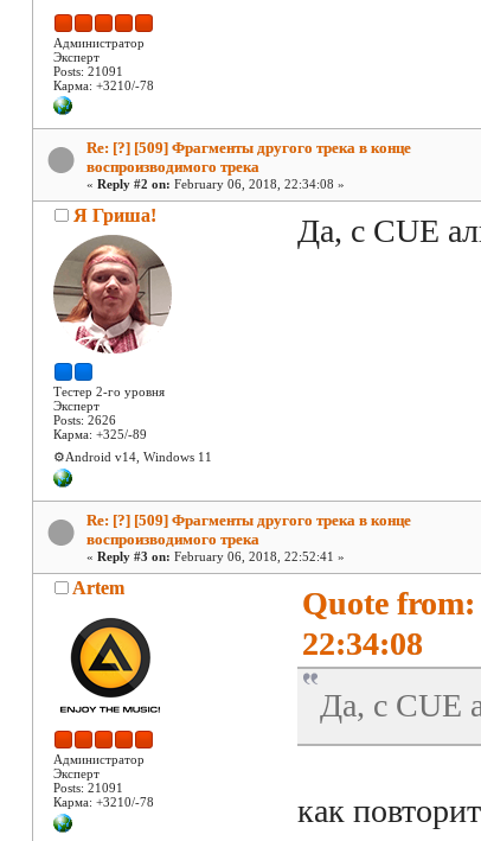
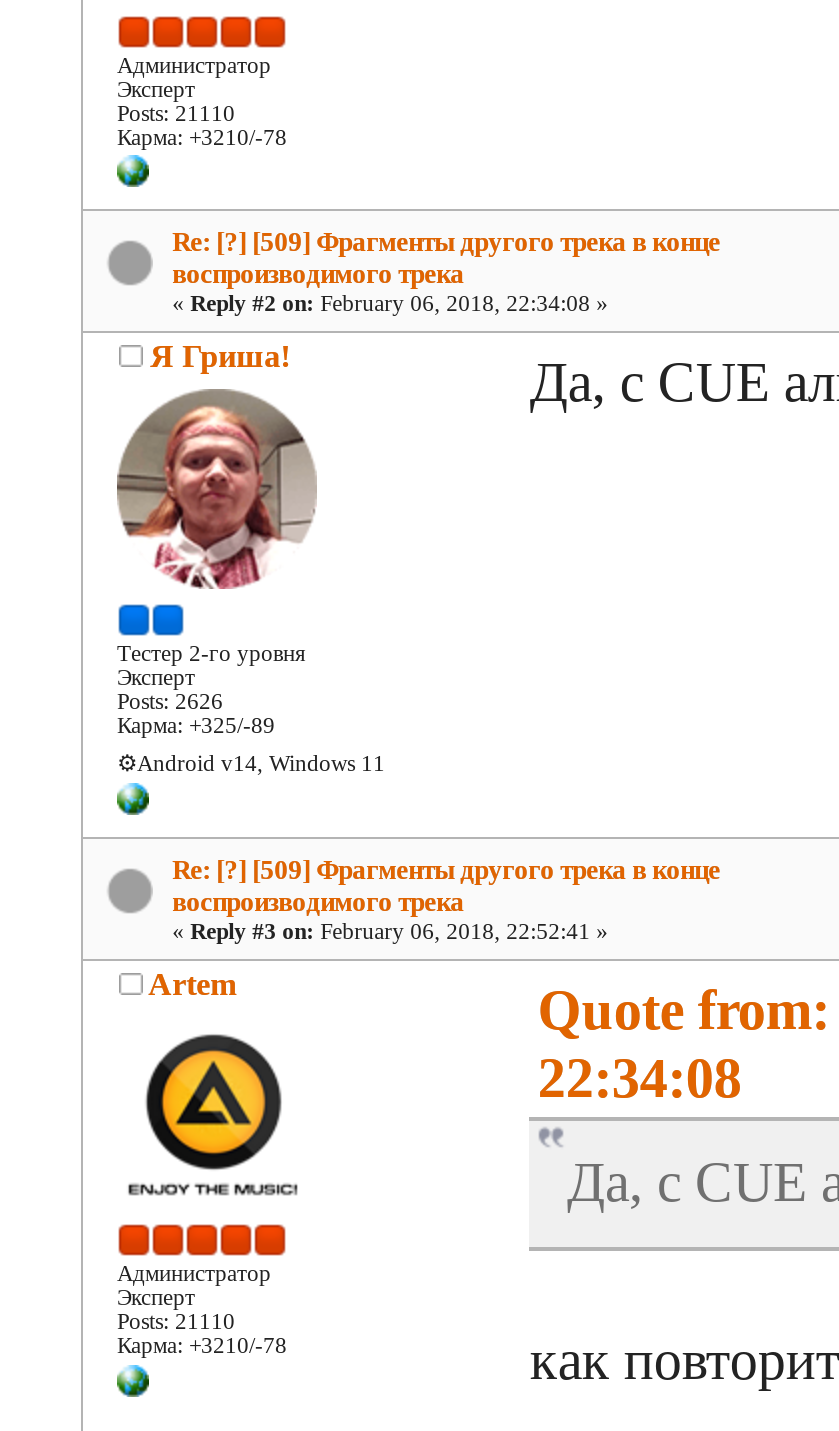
[53,63,123,78] Posts: 21091 -> [117,100,235,124] Posts: 21110
[53,781,123,795] Posts: 21091 -> [117,1310,235,1334] Posts: 21110

